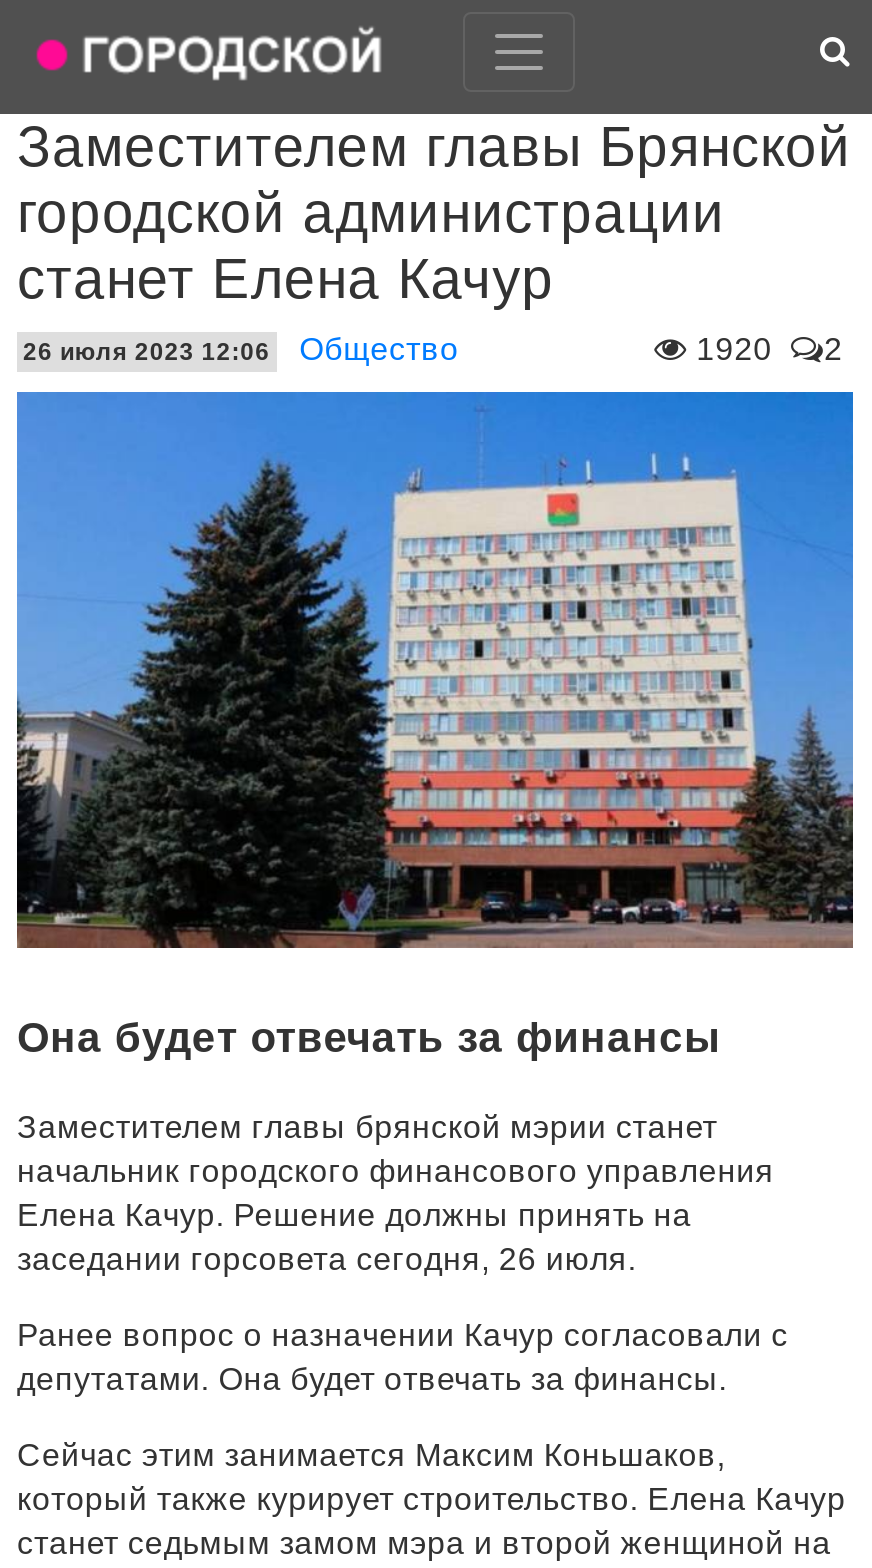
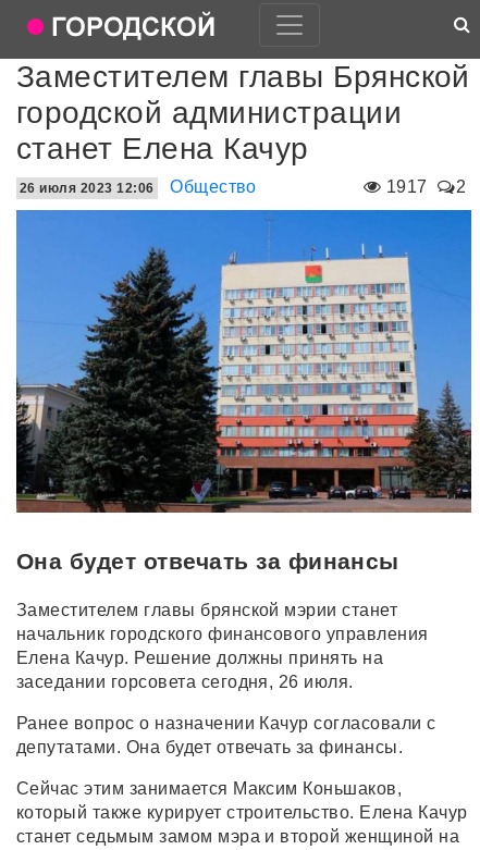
[696,332,843,366] 1920 2 -> [386,177,466,196] 1917 2

